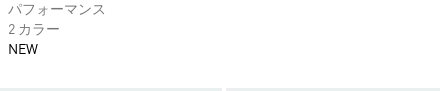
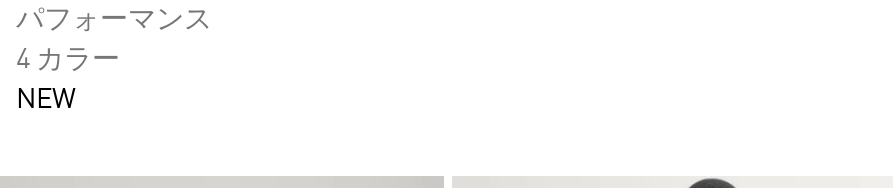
[8,23,60,37] 2 カラー -> [16,46,120,74] 4 カラー

